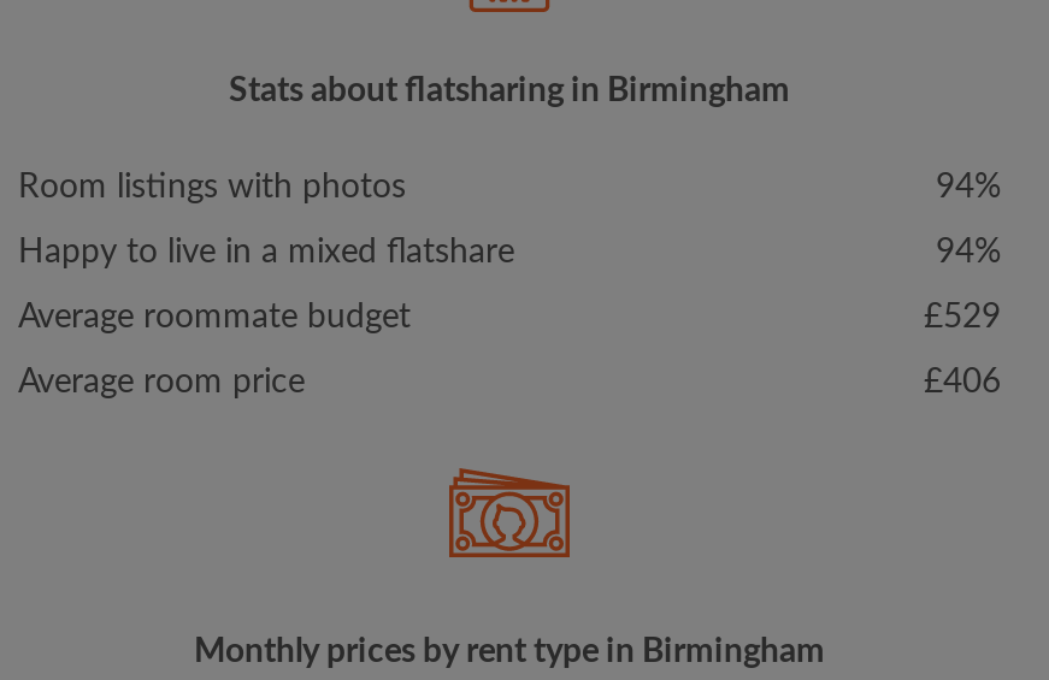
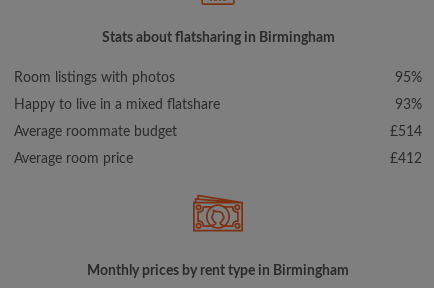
[936,172,1001,205] 94% -> [395,71,422,85] 95%
[936,237,1001,270] 94% -> [395,98,422,112] 93%
[924,302,1001,335] £529 -> [390,125,422,139] £514
[924,367,1001,400] £406 -> [390,152,422,166] £412

